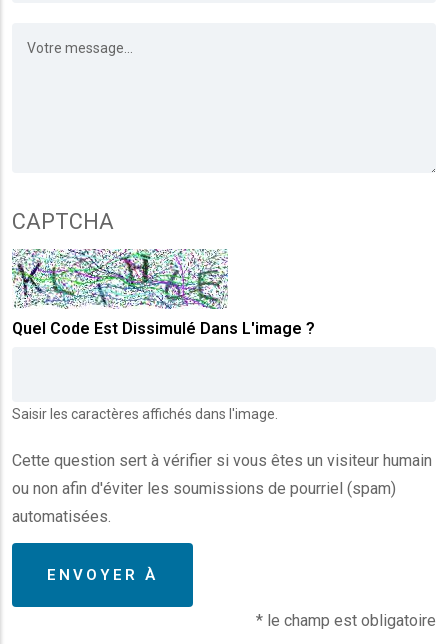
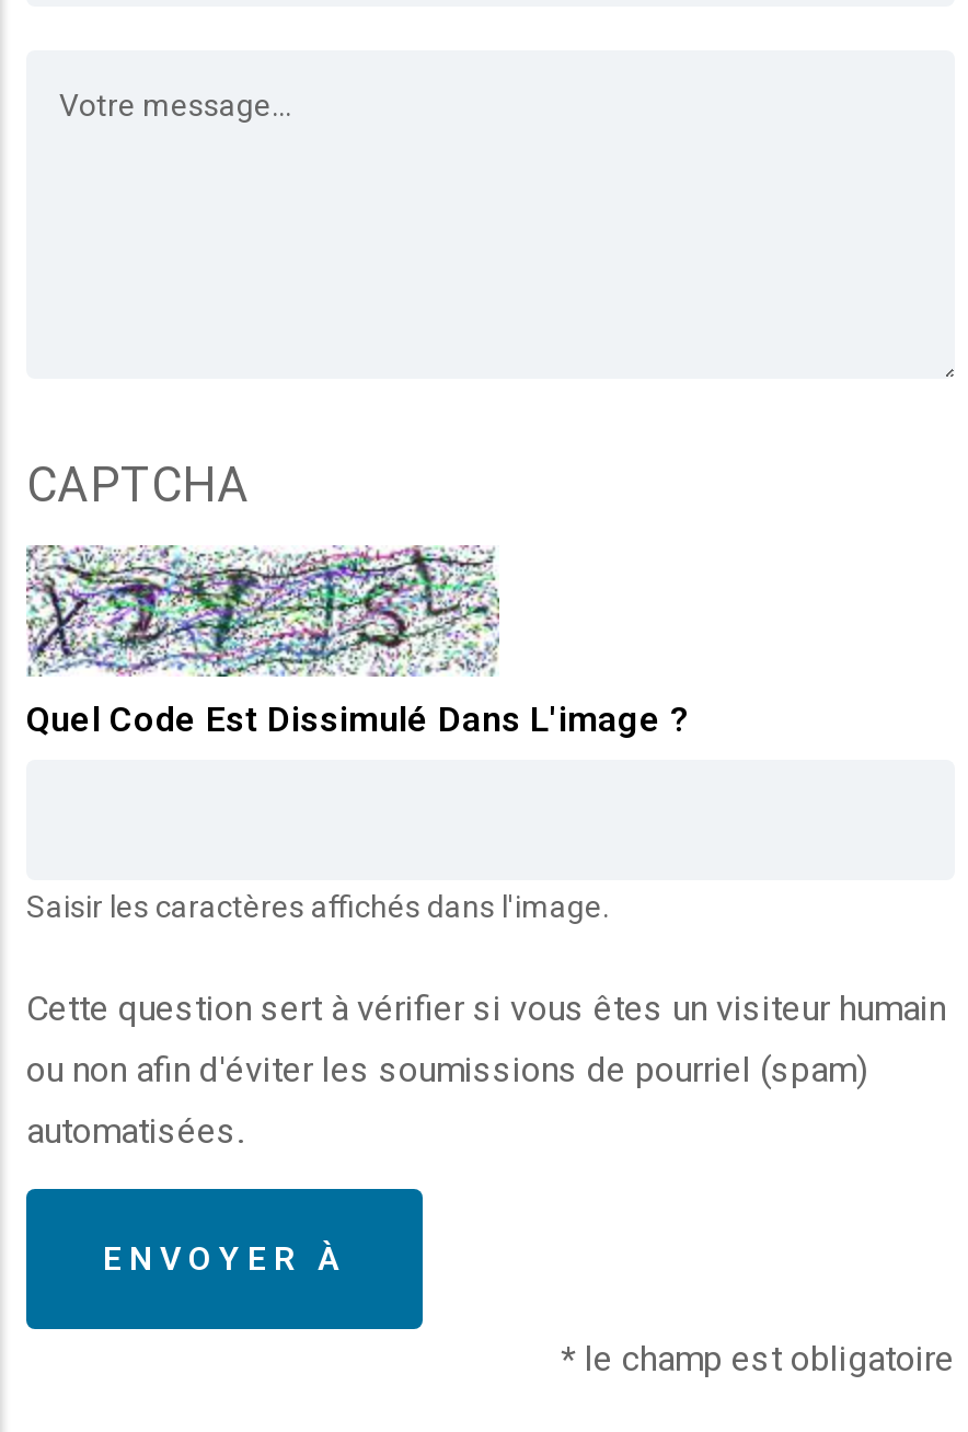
[12,248,228,310] [image] -> [26,545,499,679] [image]

